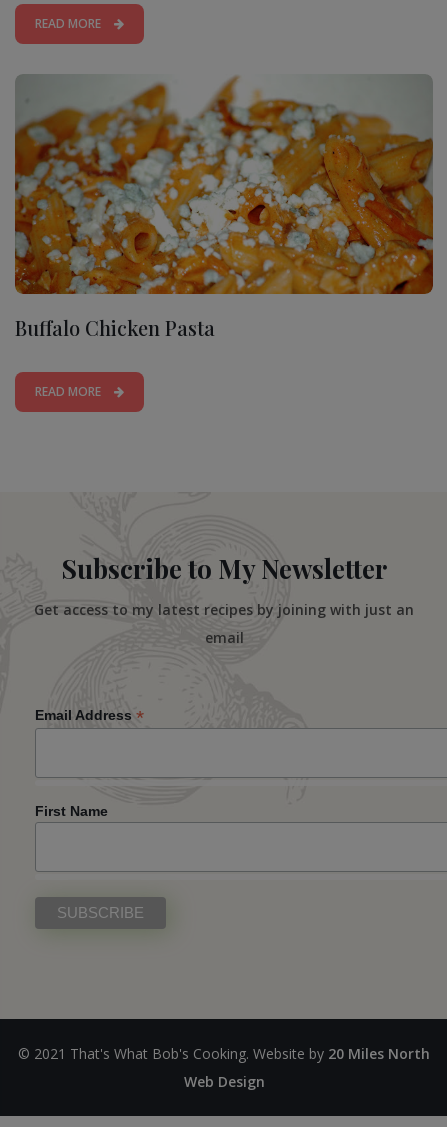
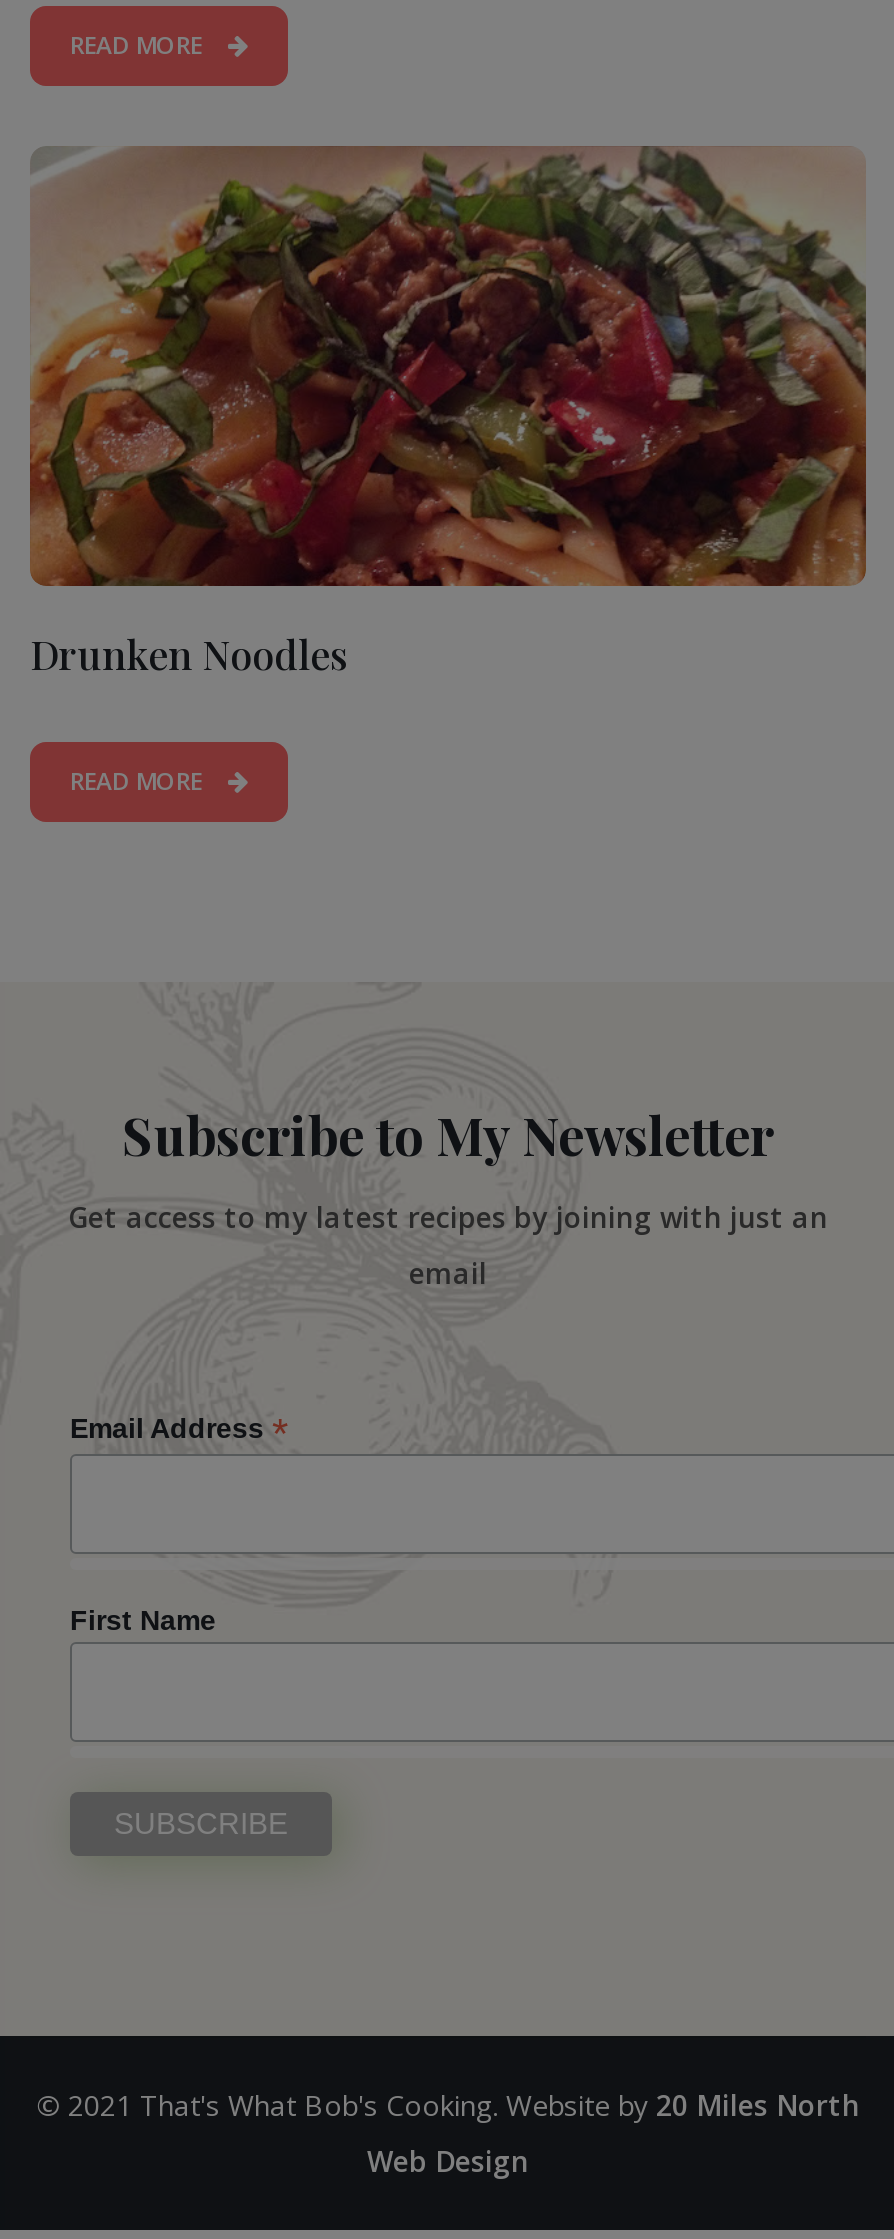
[14,74,433,341] [image] | Buffalo Chicken Pasta -> [28,144,866,680] [image] | Drunken Noodles

